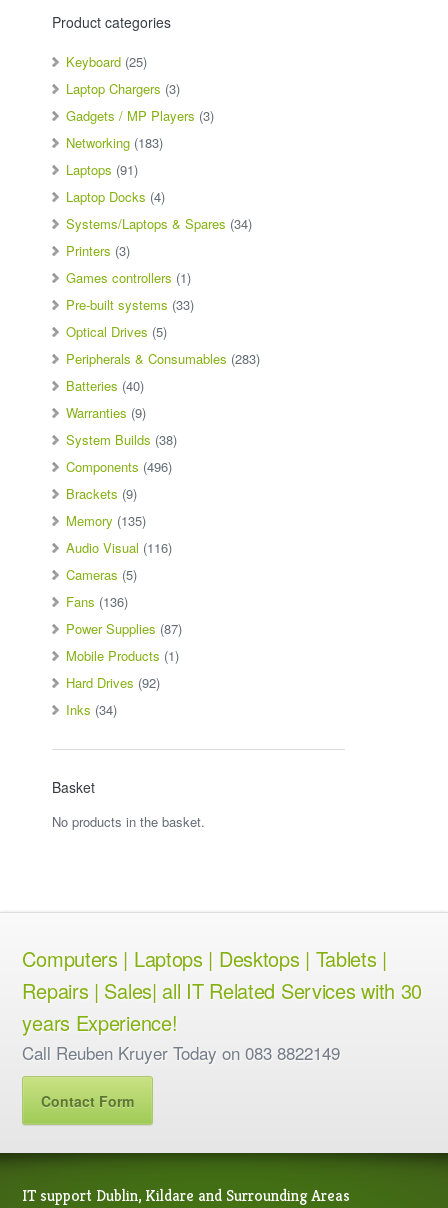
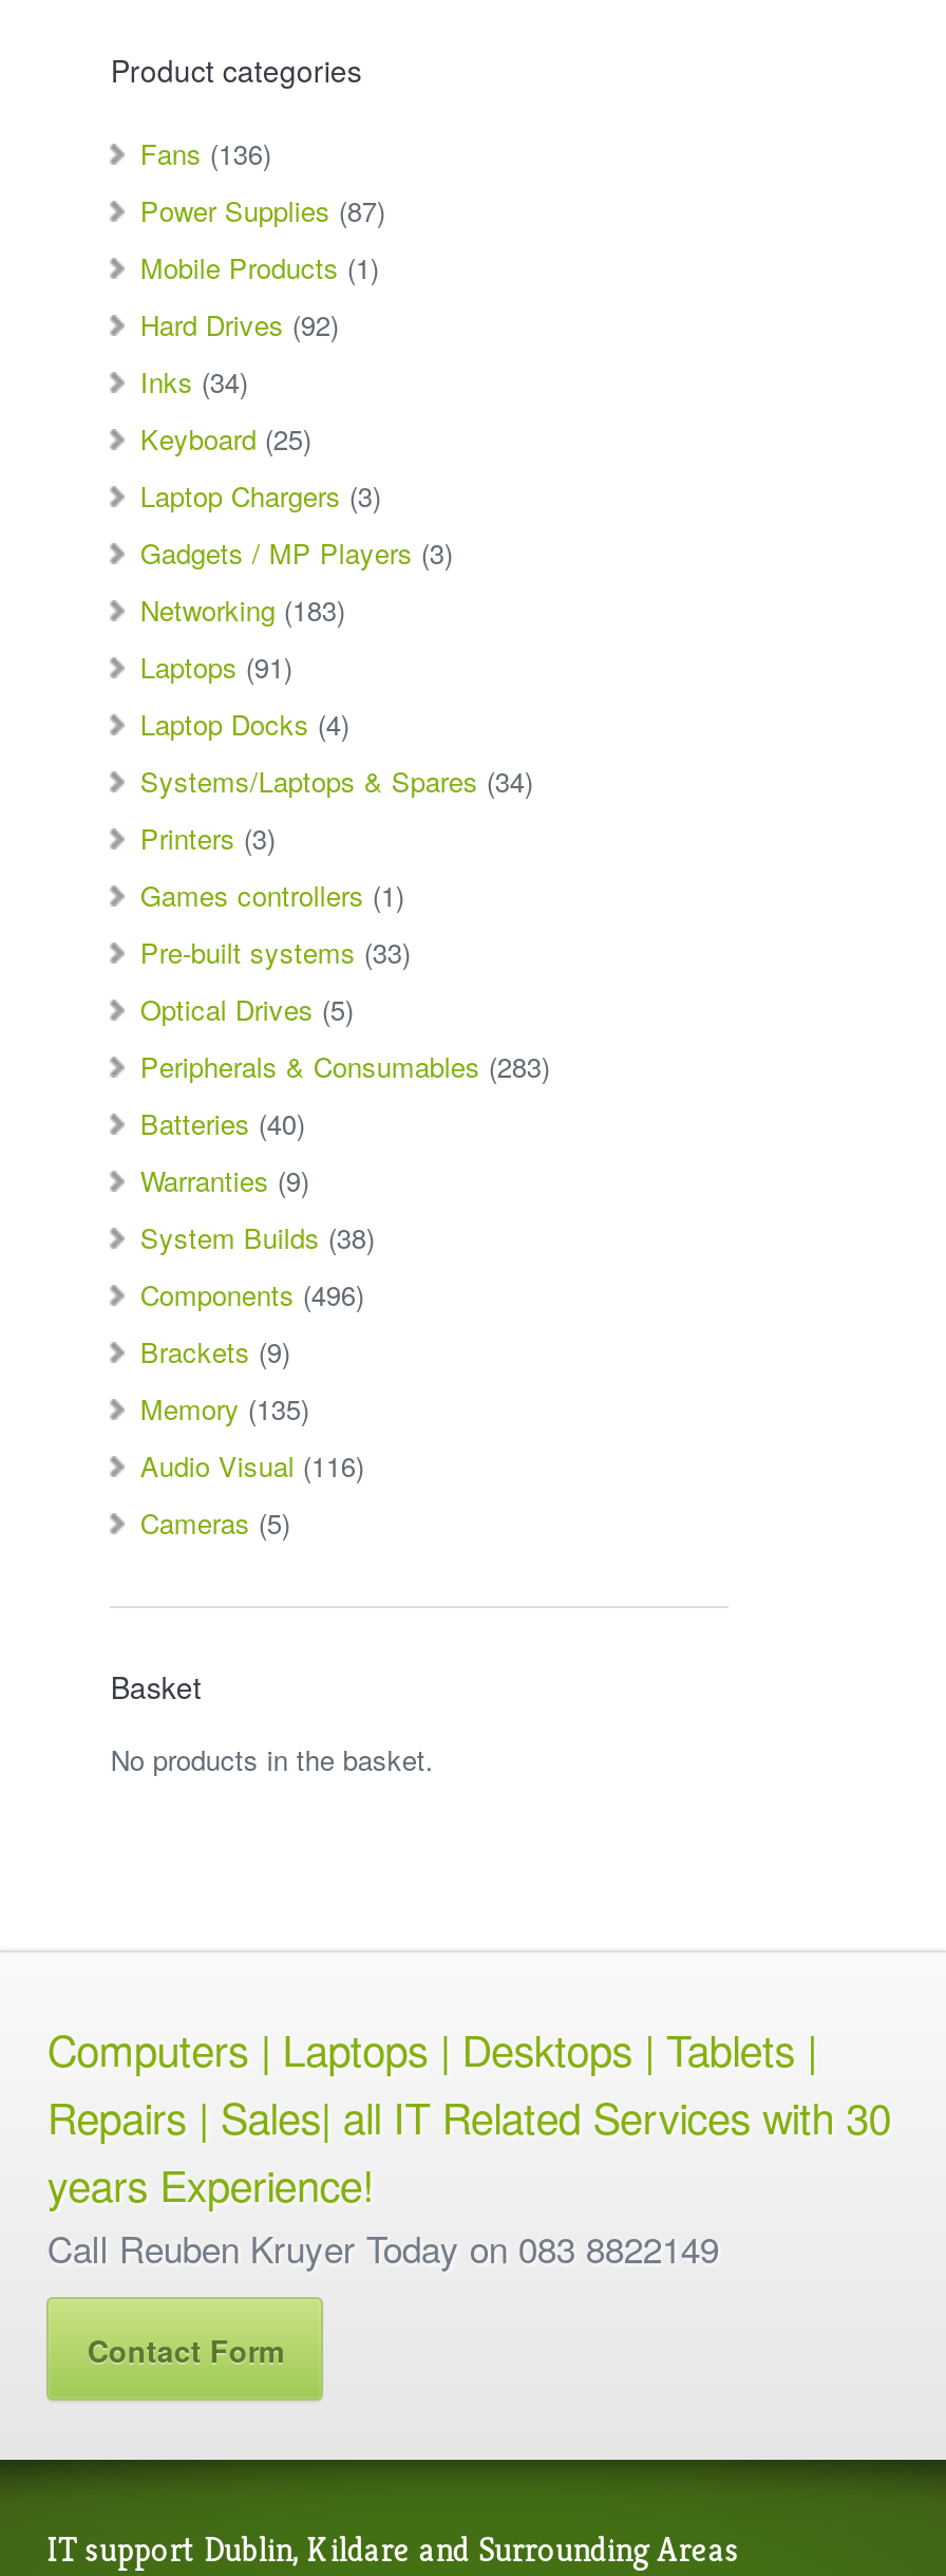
moved [66,52,260,584] -> [140,418,550,1542]: Keyboard (25) | Laptop Chargers (3) | Gadgets / MP Players (3) | ... | Audio Visual (116) | Cameras (5)
moved [66,592,182,719] -> [140,132,385,401]: Fans (136) | Power Supplies (87) | Mobile Products (1) | Hard Drives (92) | Inks (34)

